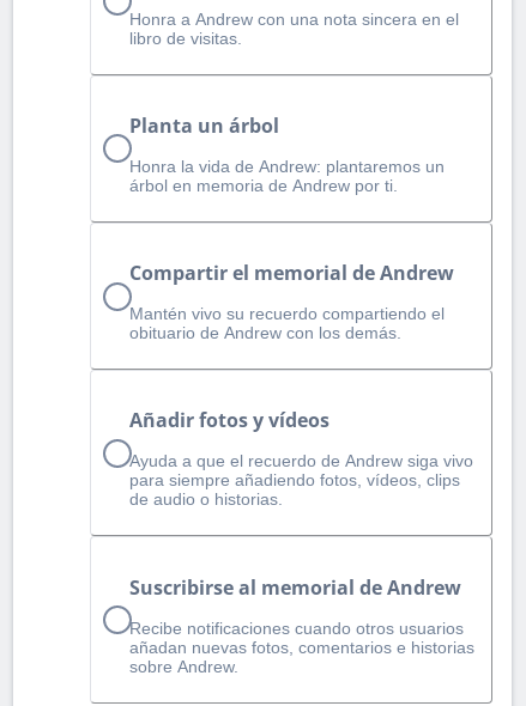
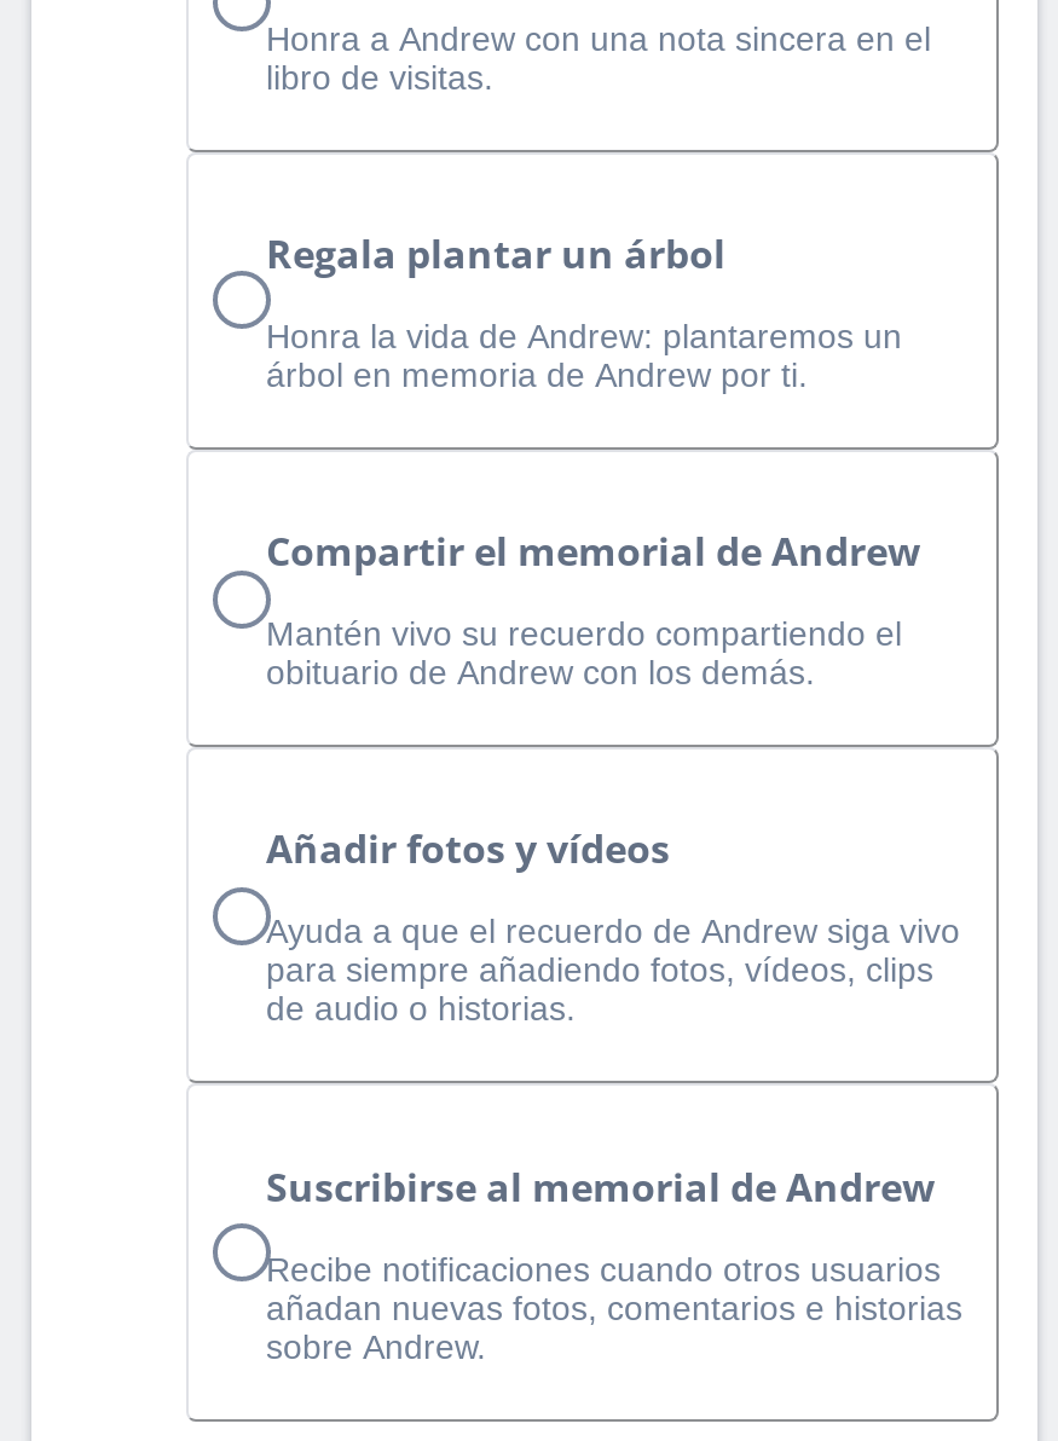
[129,112,279,139] Planta un árbol -> [266,227,725,280] Regala plantar un árbol

